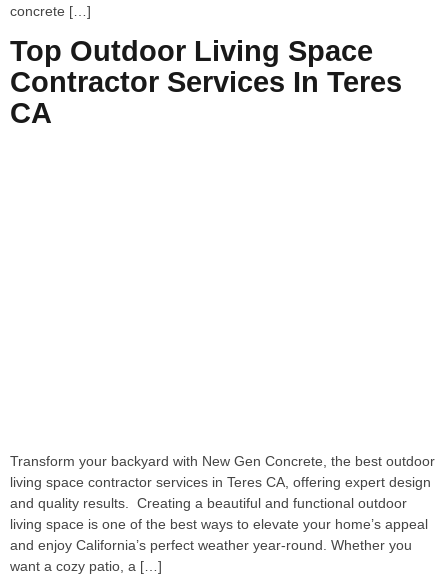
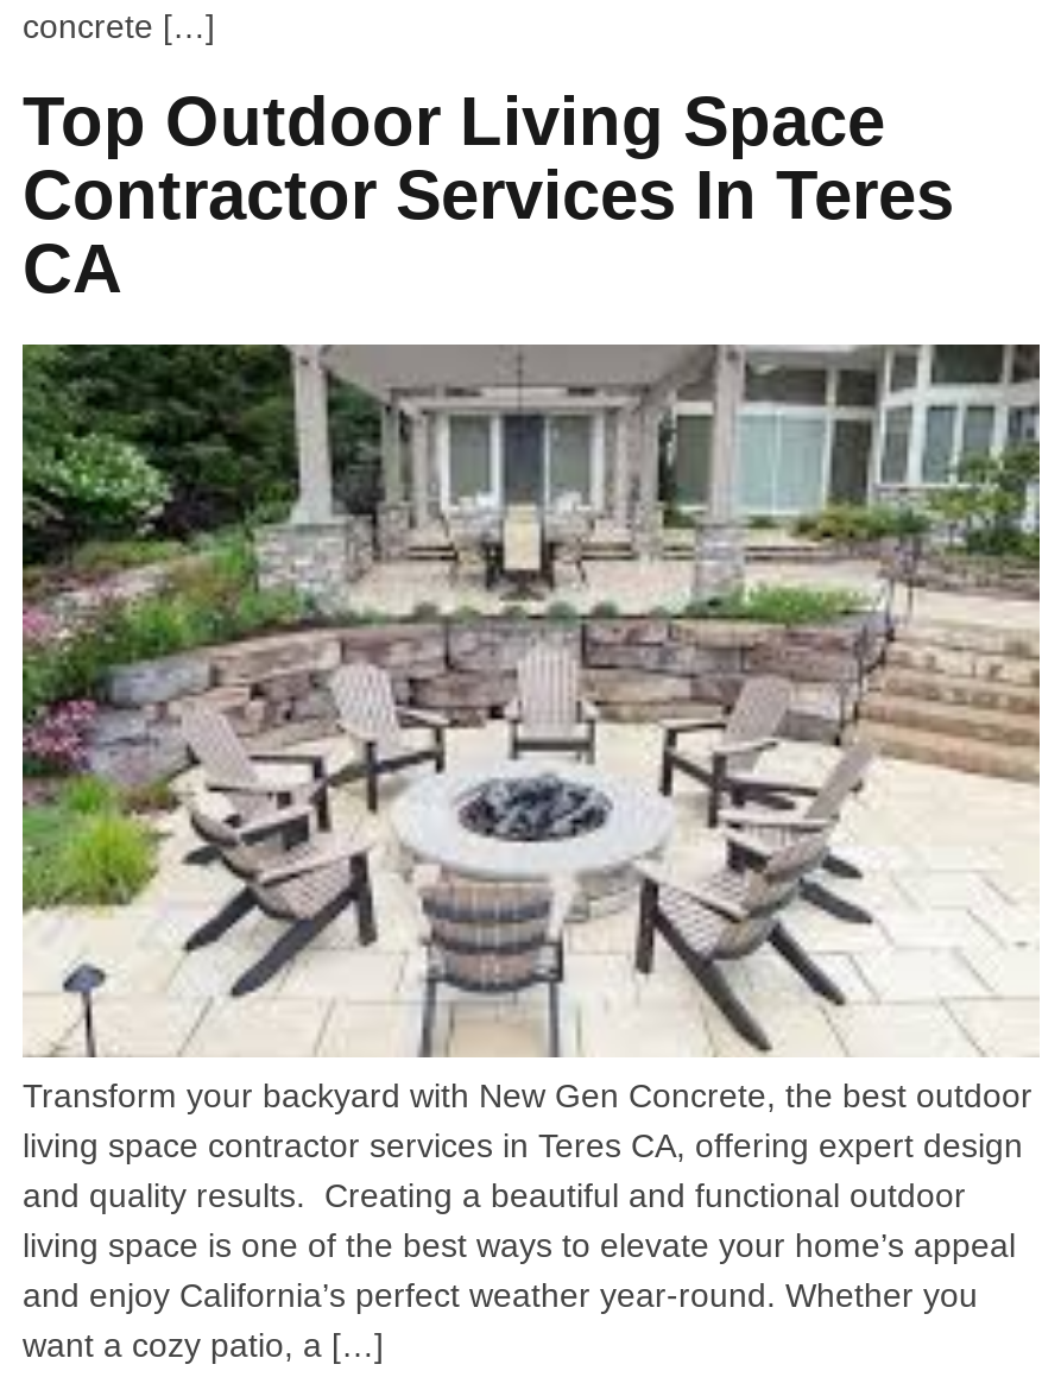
none -> [20,342,1042,1060] [image]

